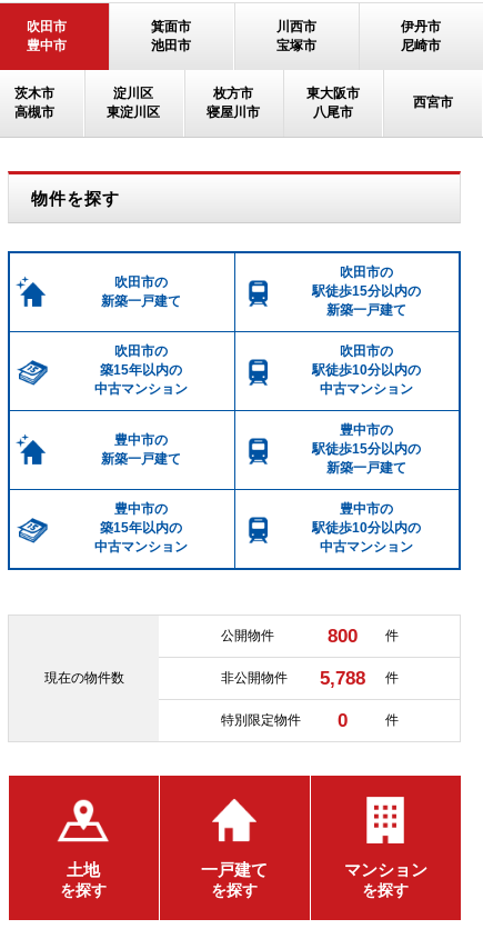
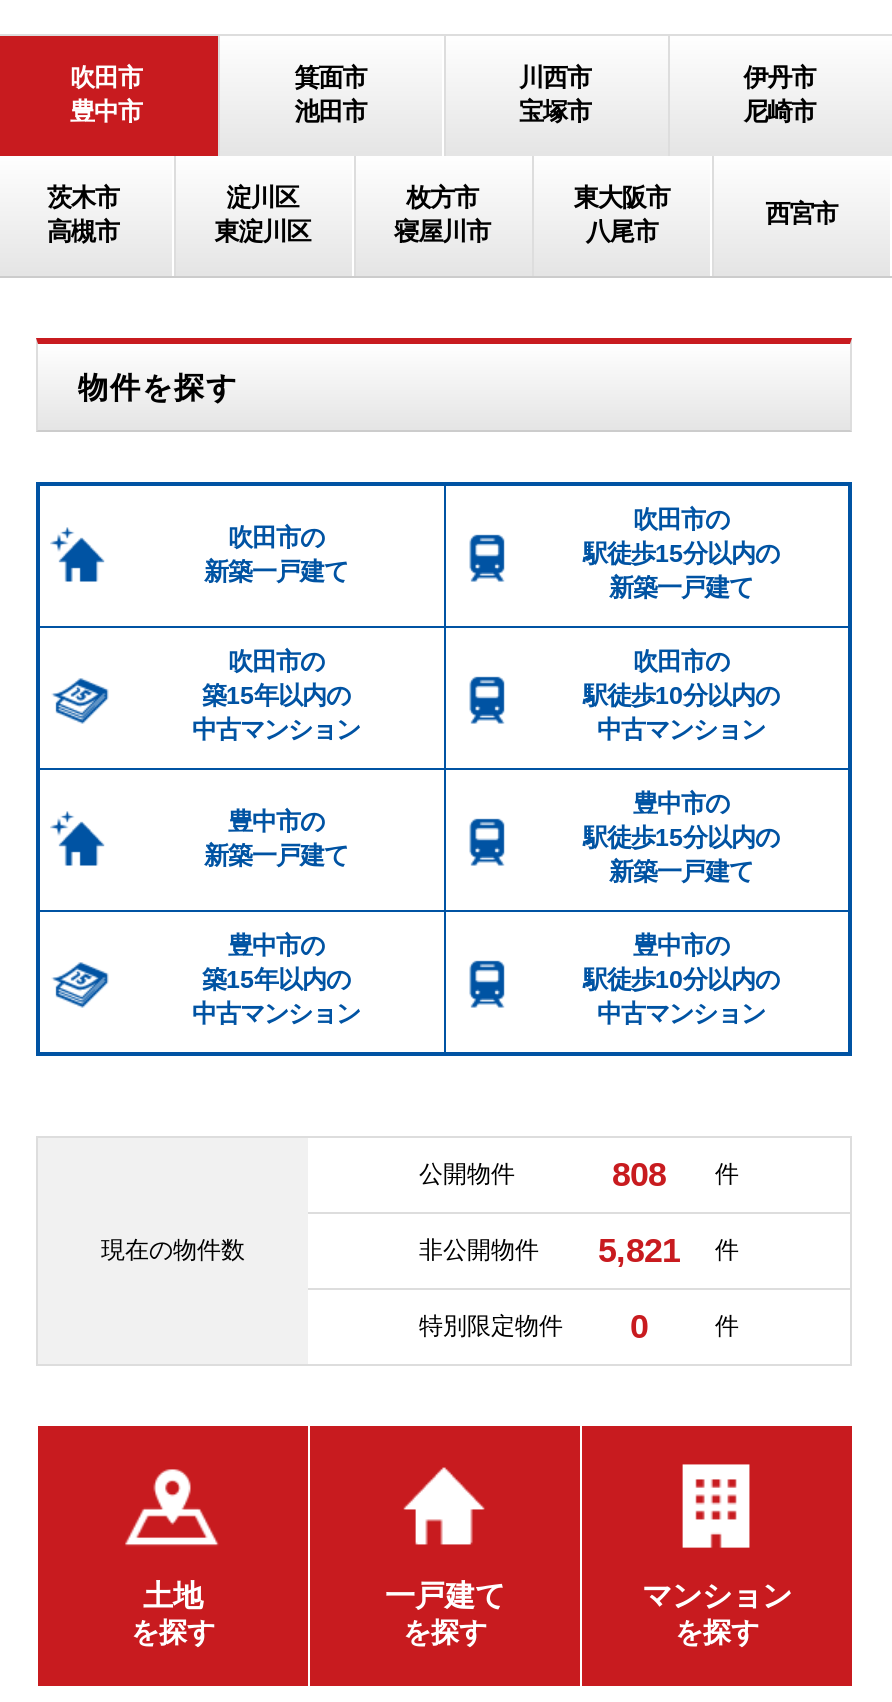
[328,625,398,646] 800 件 -> [612,1155,739,1193] 808 件
[320,668,398,689] 5,788 件 -> [598,1231,739,1269] 5,821 件

